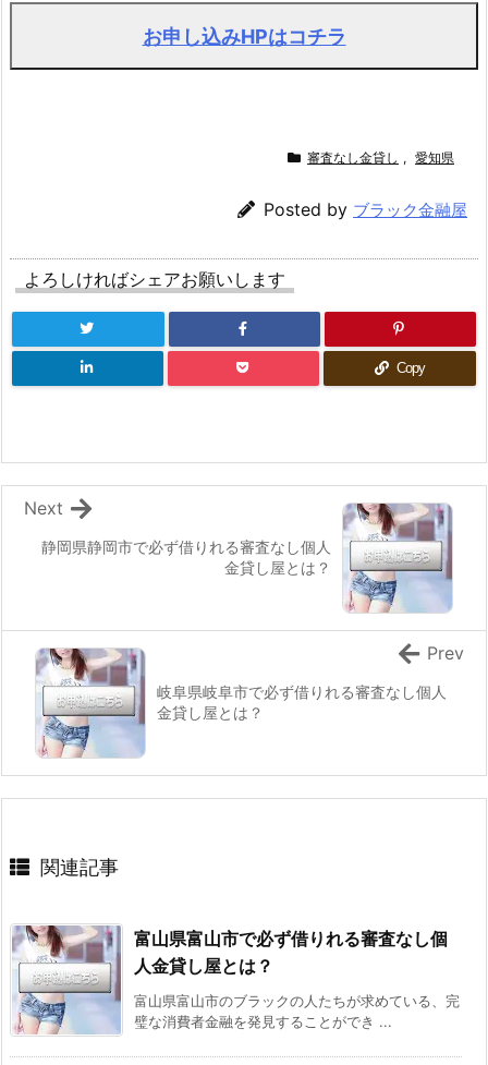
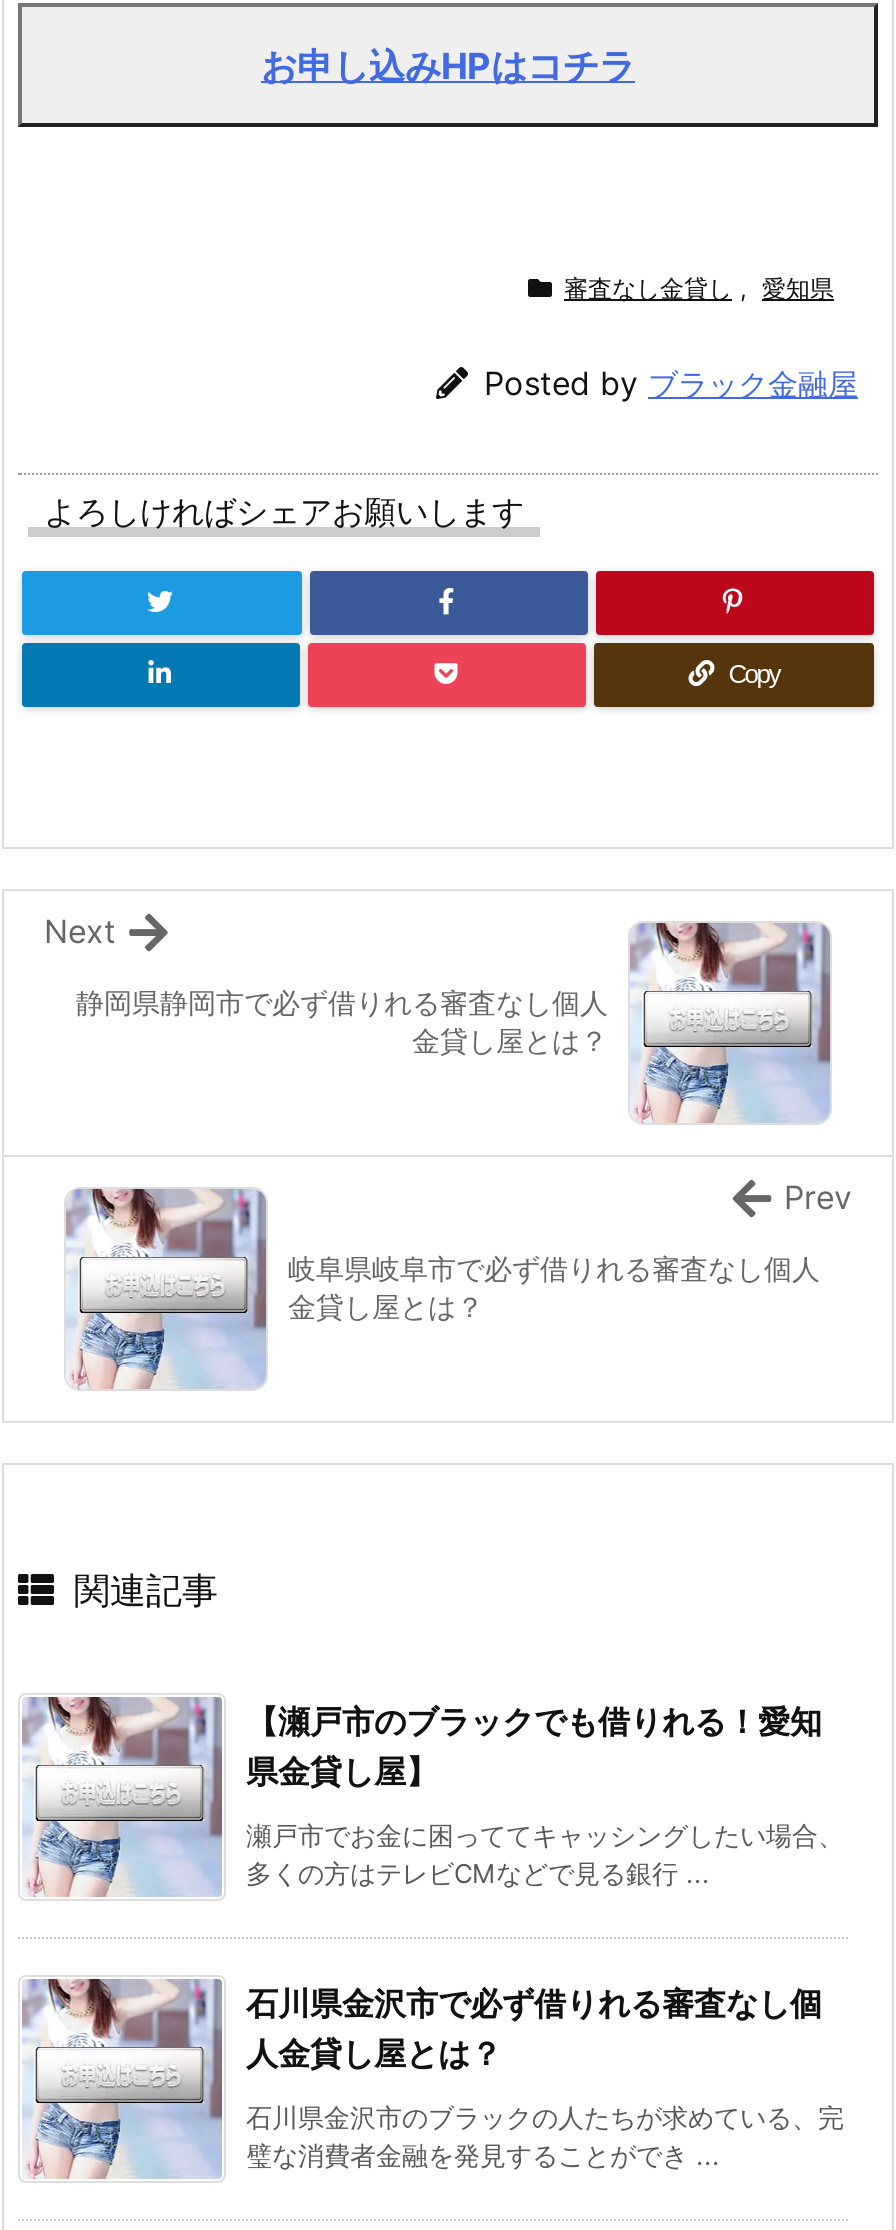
[134,928,448,950] 富山県富山市で必ず借りれる審査なし個 -> [246,1701,844,2023] 【瀬戸市のブラックでも借りれる！愛知 | 県金貸し屋】 | 瀬戸市でお金に困っててキャッシングしたい場合、 | 多くの方はテレビCMなどで見る銀行 ... | 石川県金沢市で必ず借りれる審査なし個
[134,992,460,1010] 富山県富山市のブラックの人たちが求めている、完 -> [246,2101,844,2133] 石川県金沢市のブラックの人たちが求めている、完

